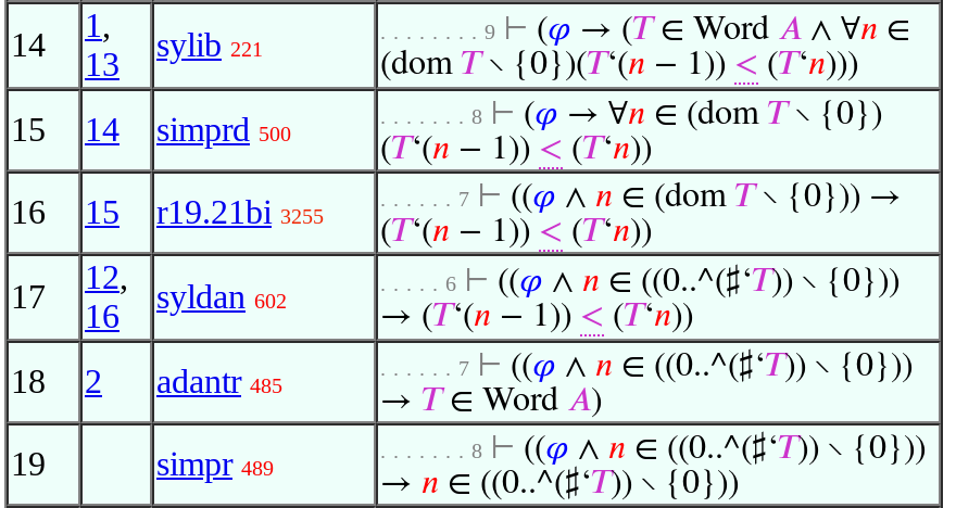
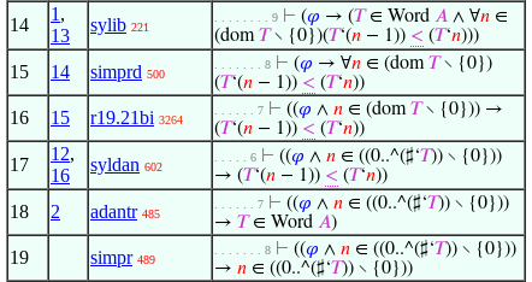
[156,193,324,230] r19.21bi 3255 -> [90,107,183,128] r19.21bi 3264

